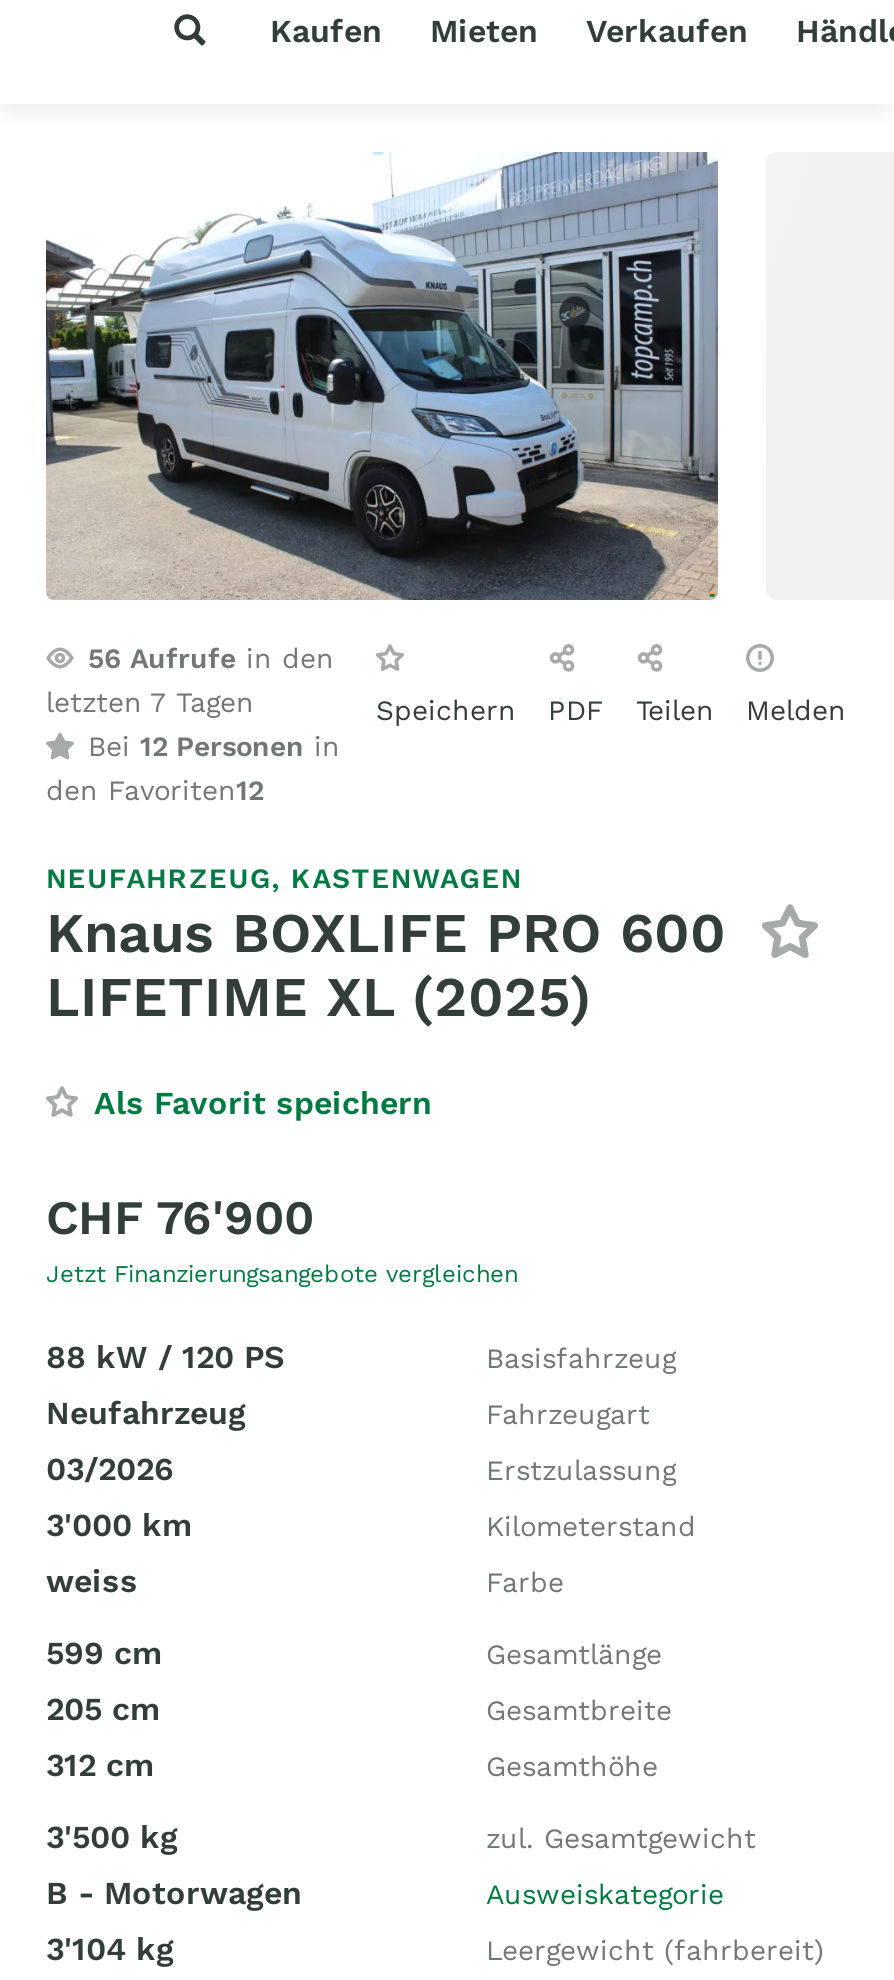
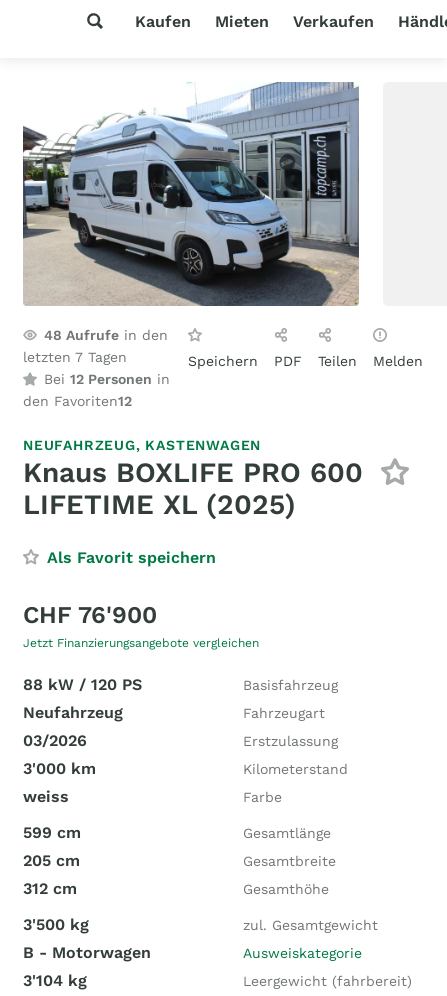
[88,642,334,674] 56 Aufrufe in den -> [44,327,168,343] 48 Aufrufe in den

